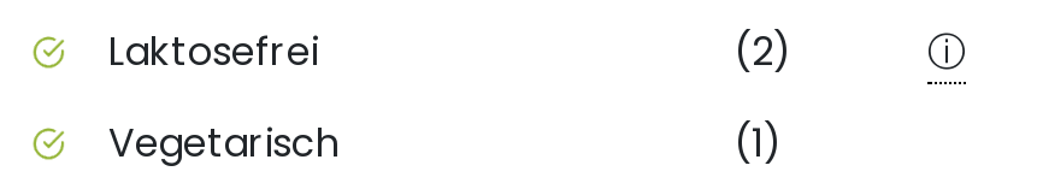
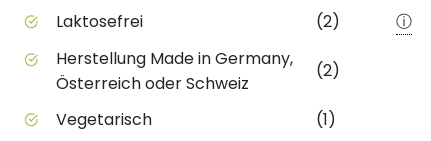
none -> [56,47,293,95] Herstellung Made in Germany, | Österreich oder Schweiz
none -> [316,59,340,82] (2)

